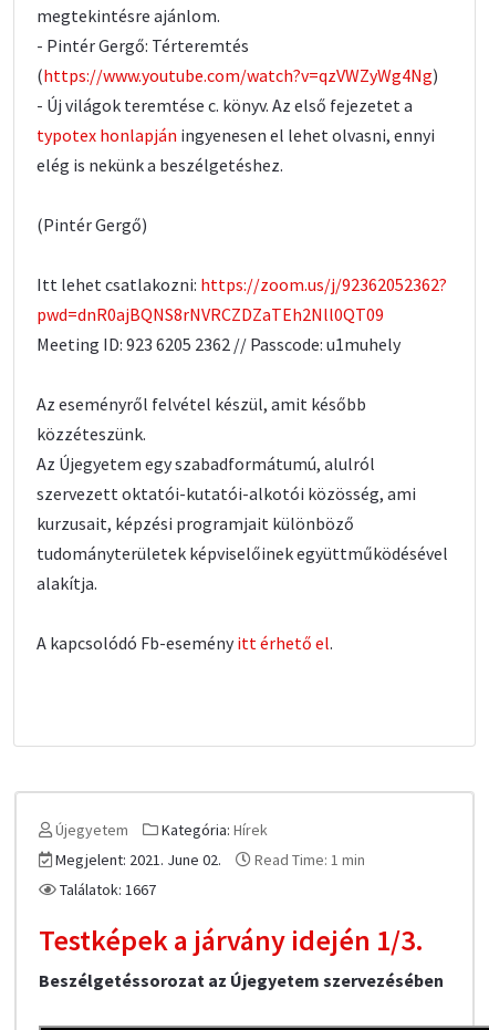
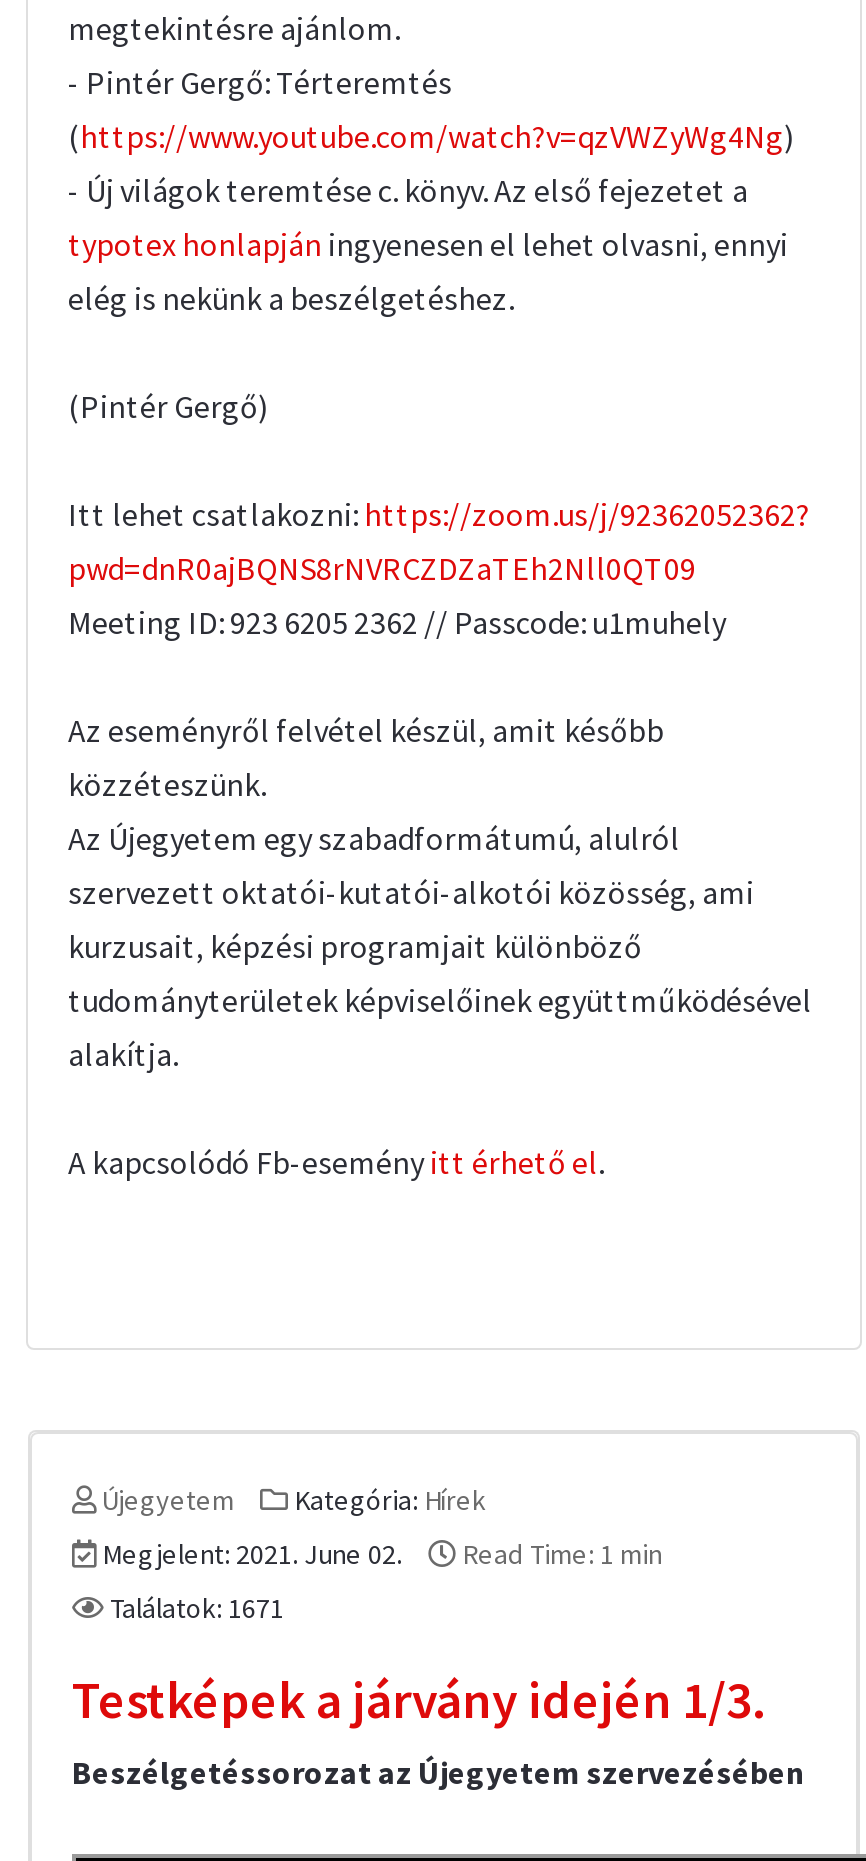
[60,880,156,899] Találatok: 1667 -> [110,1590,284,1626] Találatok: 1671

